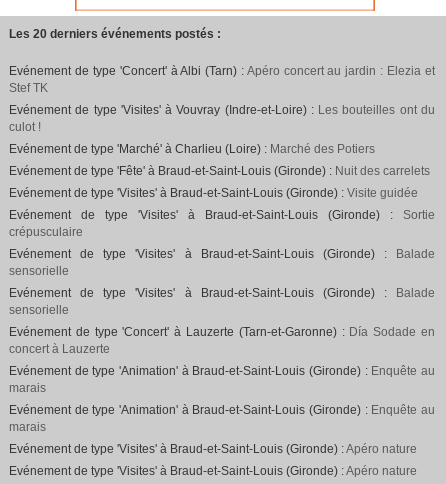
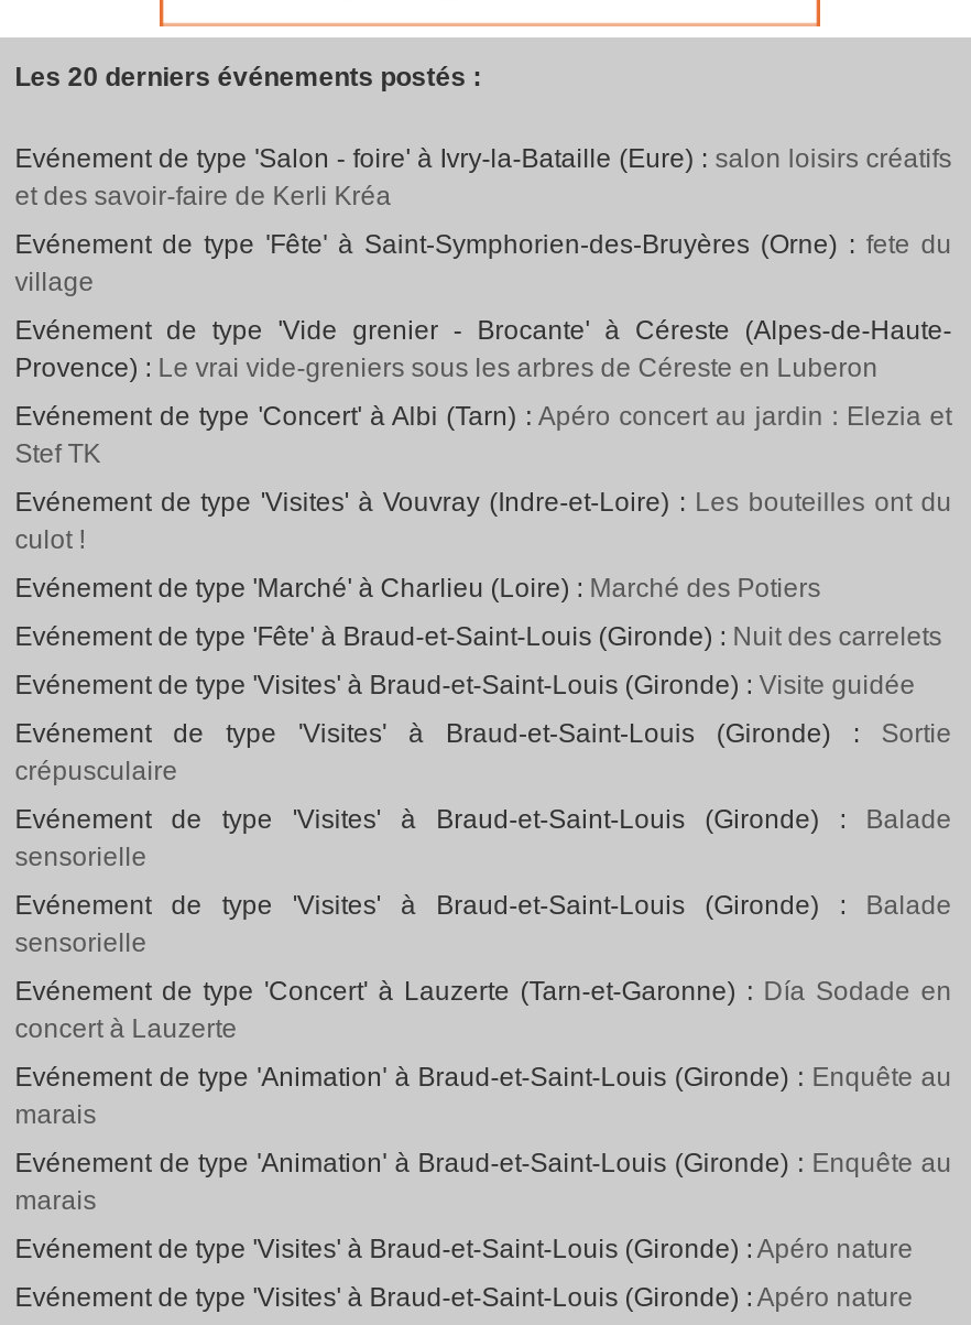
none -> [15,144,952,384] Evénement de type 'Salon - foire' à Ivry-la-Bataille (Eure) : salon loisirs créatifs | et des savoir-faire de Kerli Kréa | Evénement de type 'Fête' à Saint-Symphorien-des-Bruyères (Orne) : fete du | village | Evénement de type 'Vide grenier - Brocante' à Céreste (Alpes-de-Haute- | Provence) : Le vrai vide-greniers sous les arbres de Céreste en Luberon

